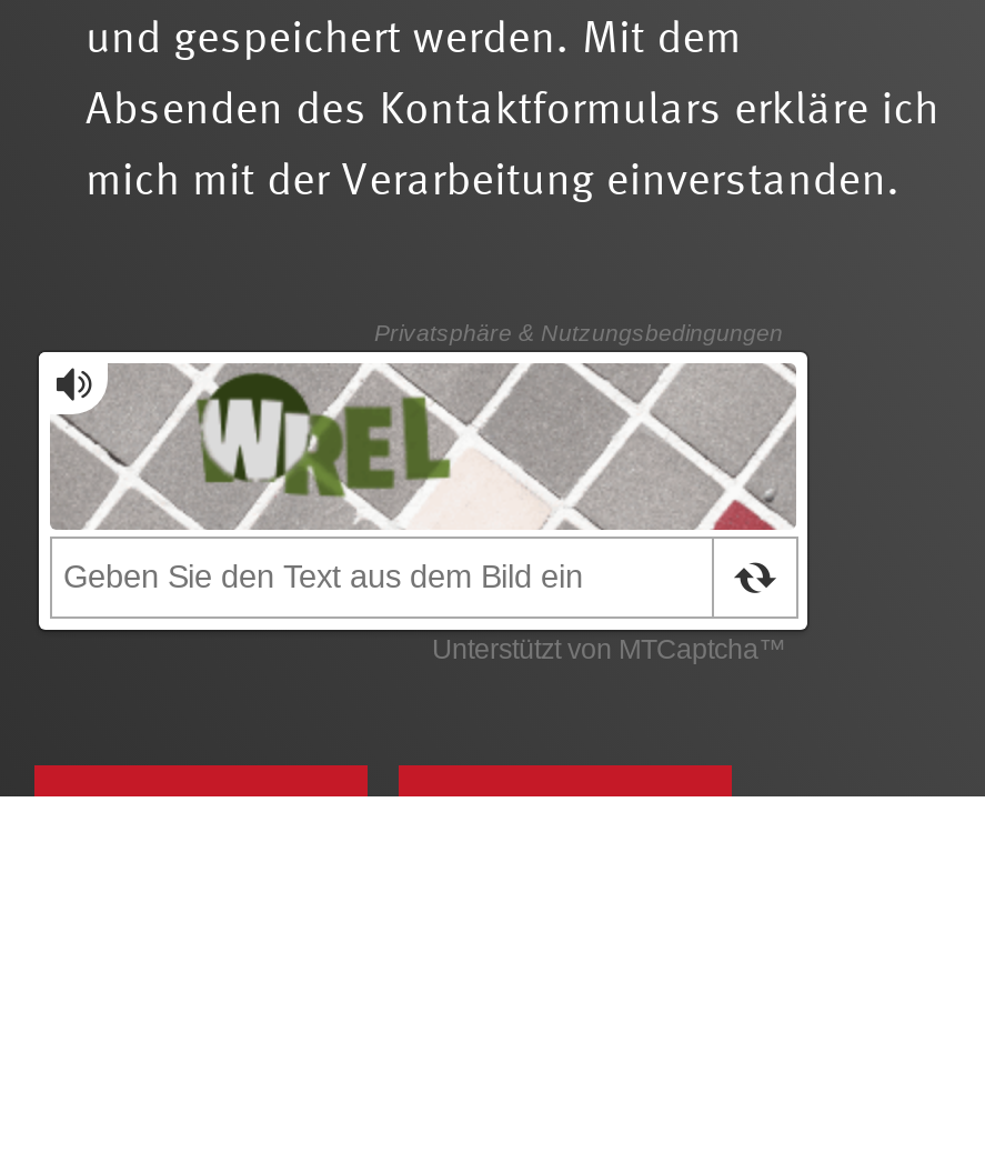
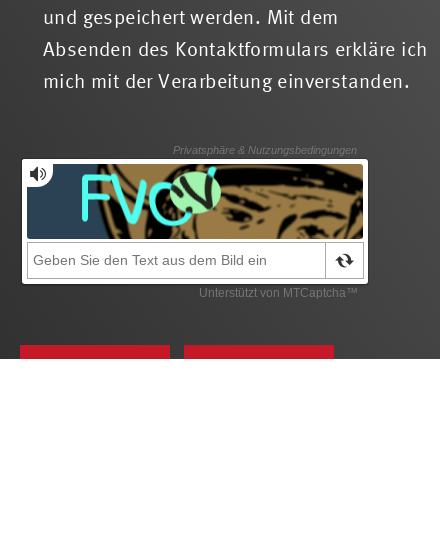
[50,363,796,532] [image] -> [26,163,364,240] [image]

